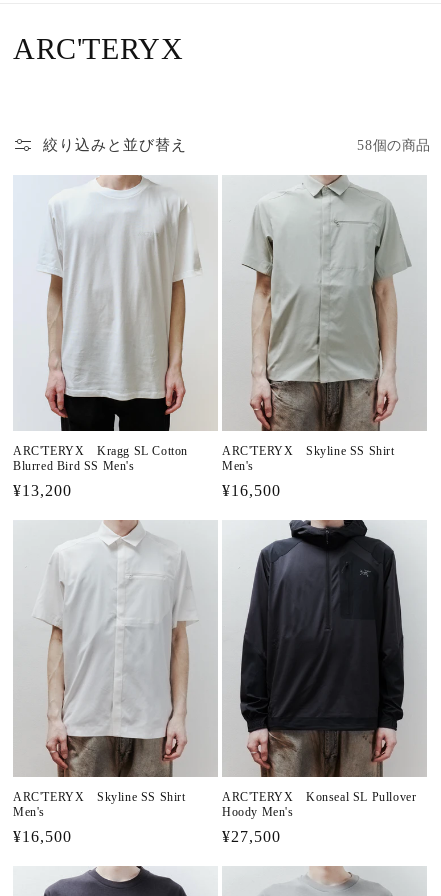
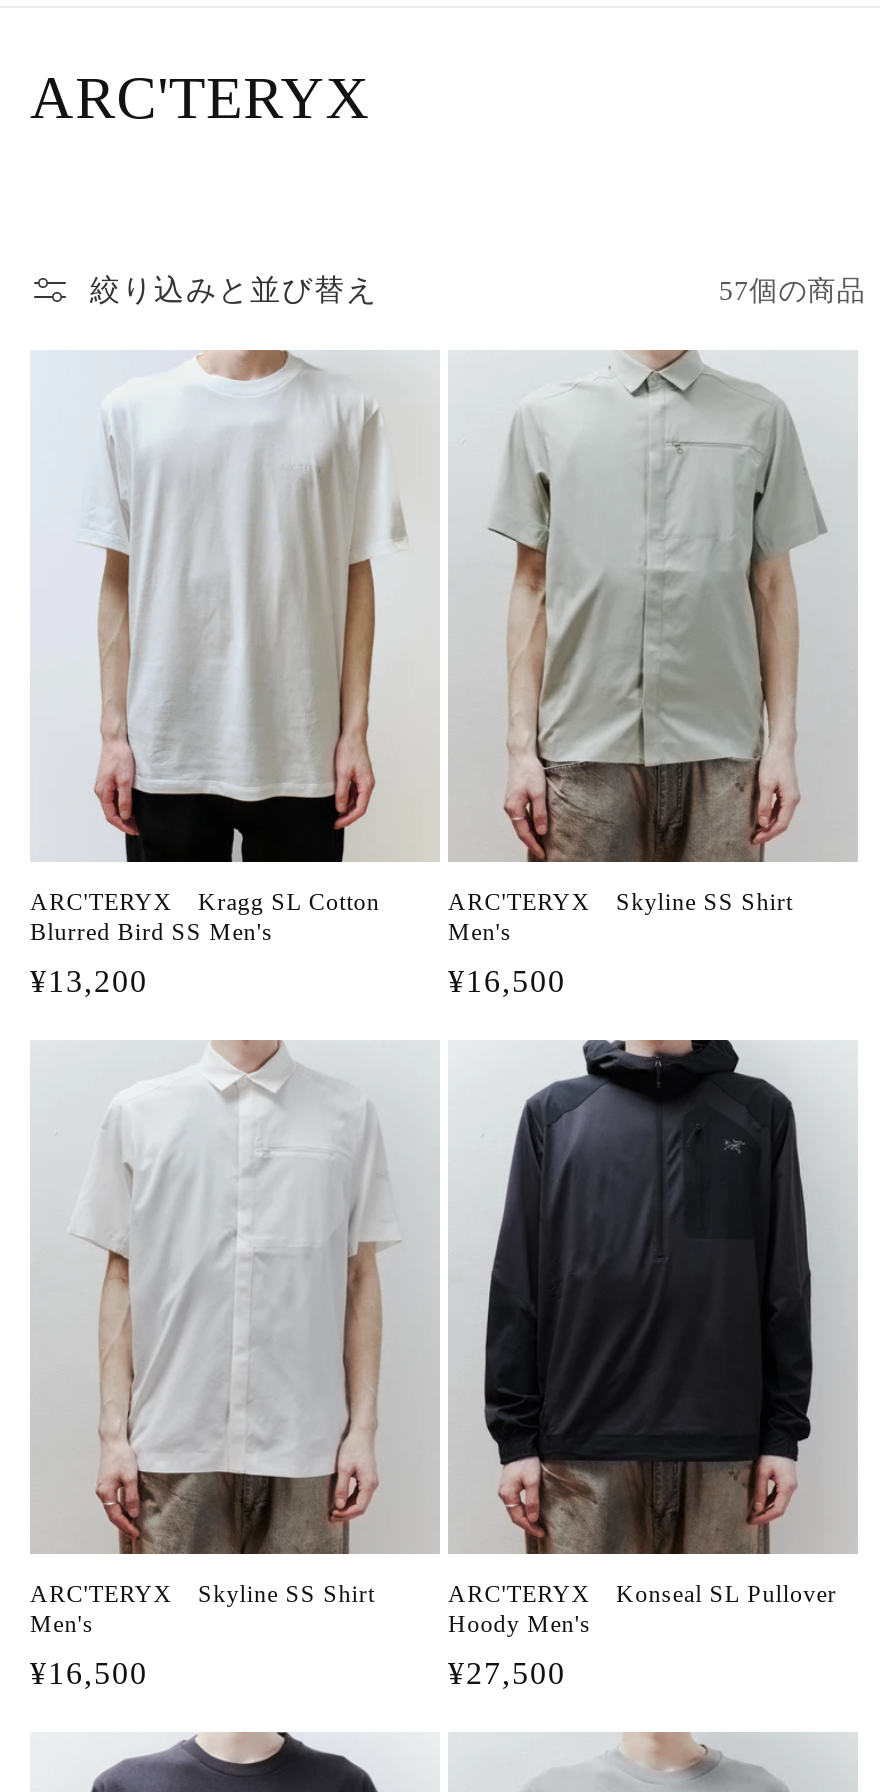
[357,137,431,152] 58個の商品 -> [719,275,866,305] 57個の商品

